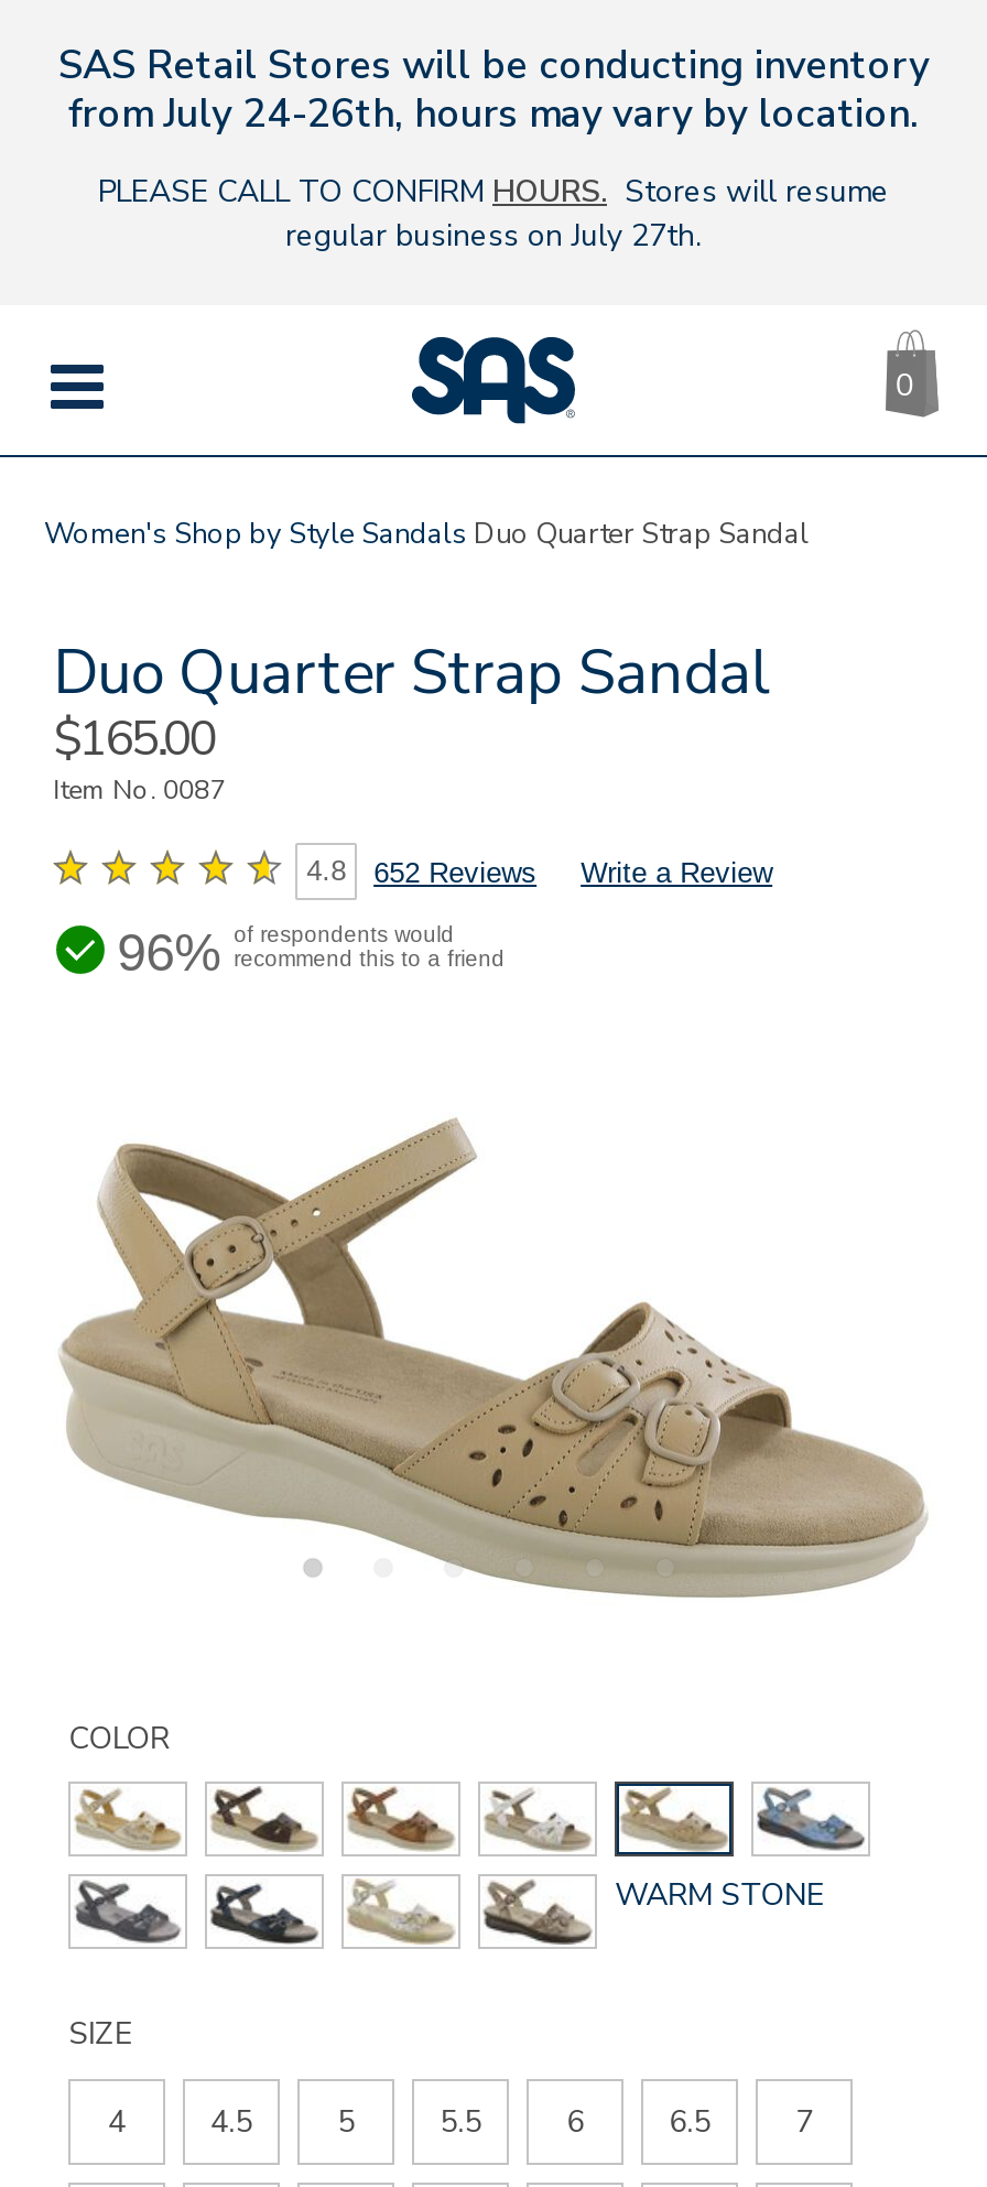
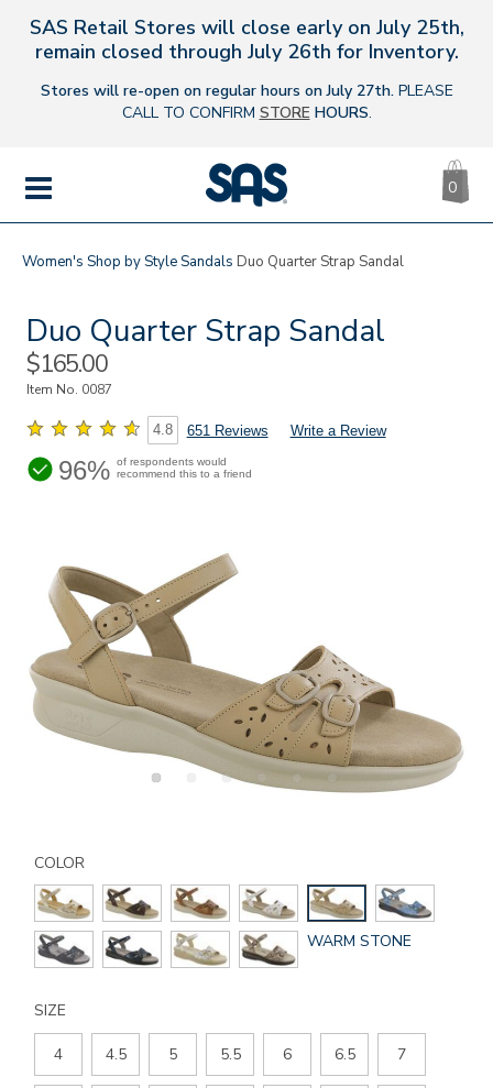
[58,39,929,140] SAS Retail Stores will be conducting inventory | from July 24-26th, hours may vary by location. -> [29,14,464,65] SAS Retail Stores will close early on July 25th, | remain closed through July 26th for Inventory.
[98,171,889,257] PLEASE CALL TO CONFIRM HOURS. Stores will resume | regular business on July 27th. -> [40,80,453,123] Stores will re-open on regular hours on July 27th. PLEASE | CALL TO CONFIRM STORE HOURS.
[306,854,772,888] 4.8 652 Reviews Write a Review -> [153,422,386,439] 4.8 651 Reviews Write a Review

